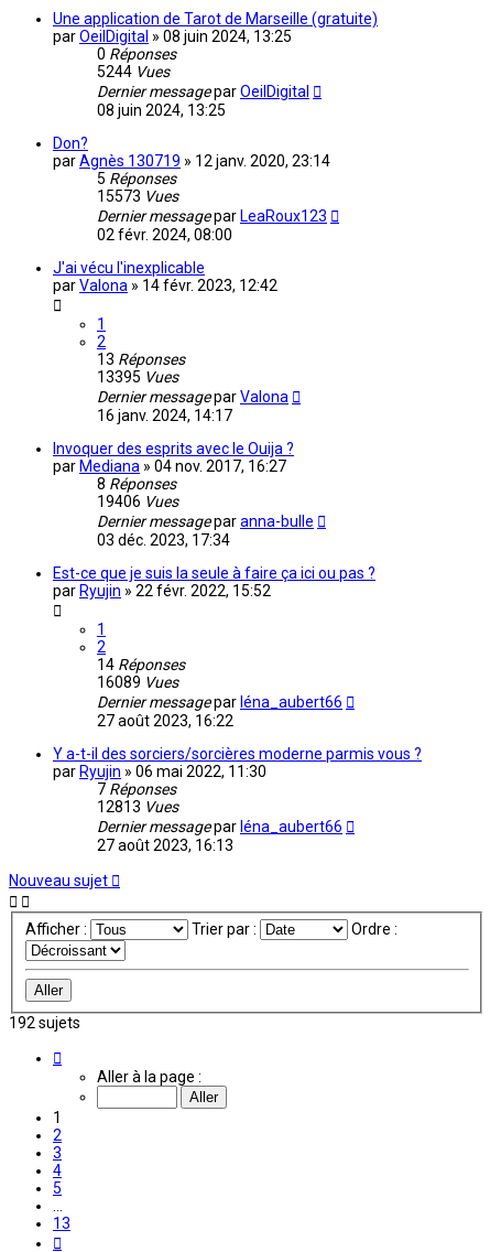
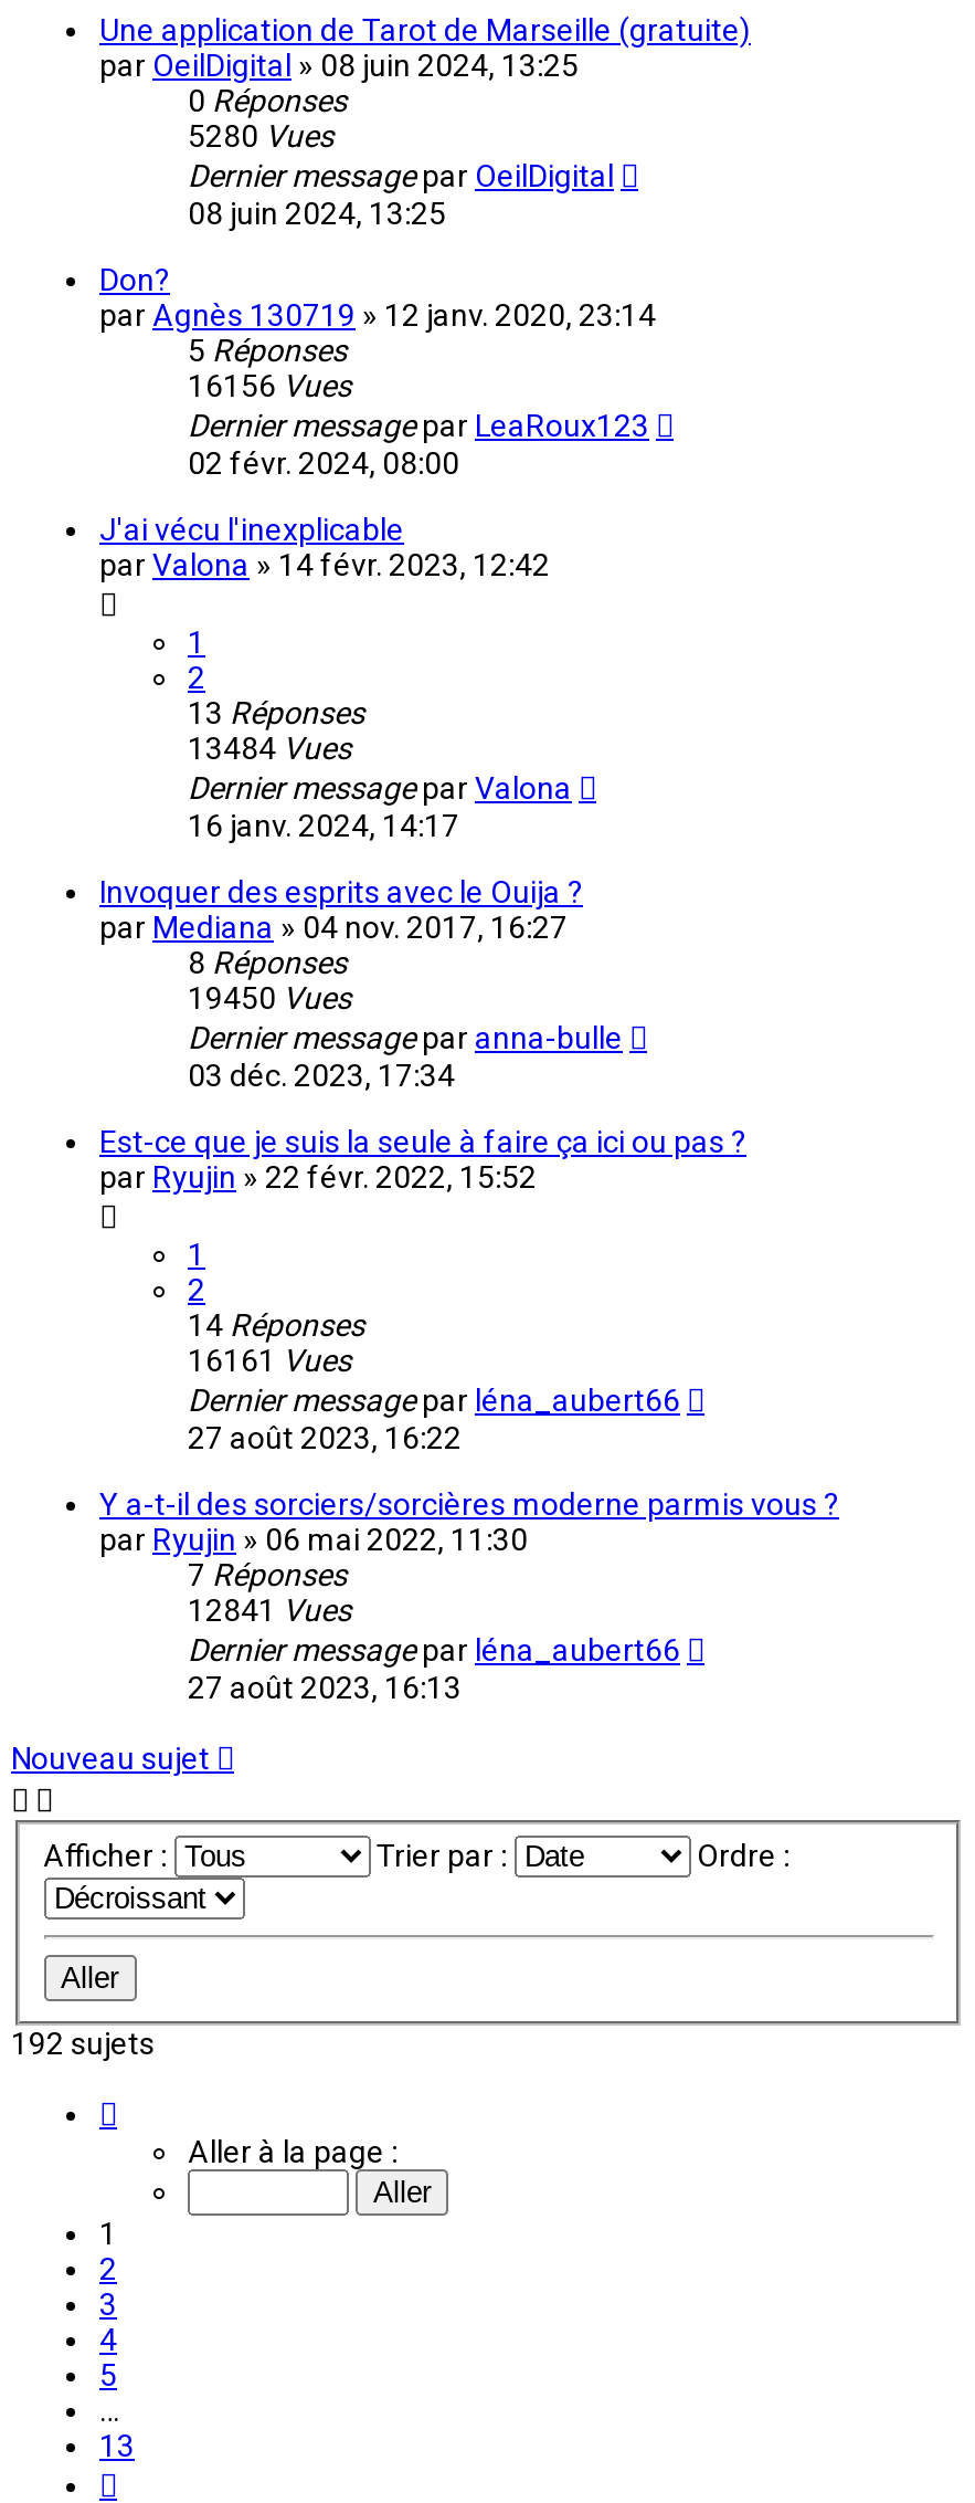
[97,63,170,81] 5244 Vues -> [188,118,333,154] 5280 Vues
[97,187,178,205] 15573 Vues -> [188,368,351,404] 16156 Vues
[97,368,178,386] 13395 Vues -> [188,731,351,766] 13484 Vues
[97,493,178,510] 19406 Vues -> [188,980,351,1016] 19450 Vues
[97,674,178,691] 16089 Vues -> [188,1343,351,1378] 16161 Vues
[97,798,178,816] 12813 Vues -> [188,1593,351,1628] 12841 Vues

